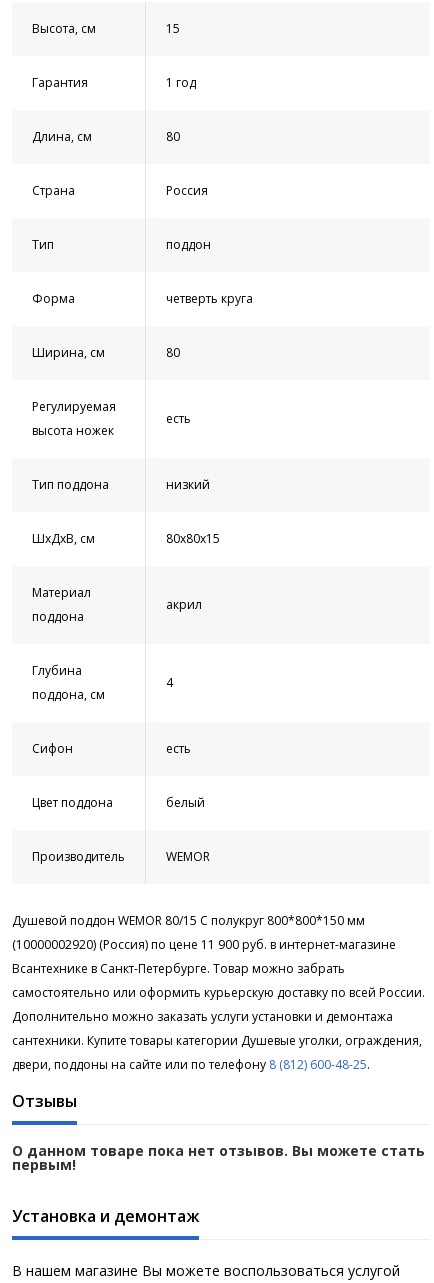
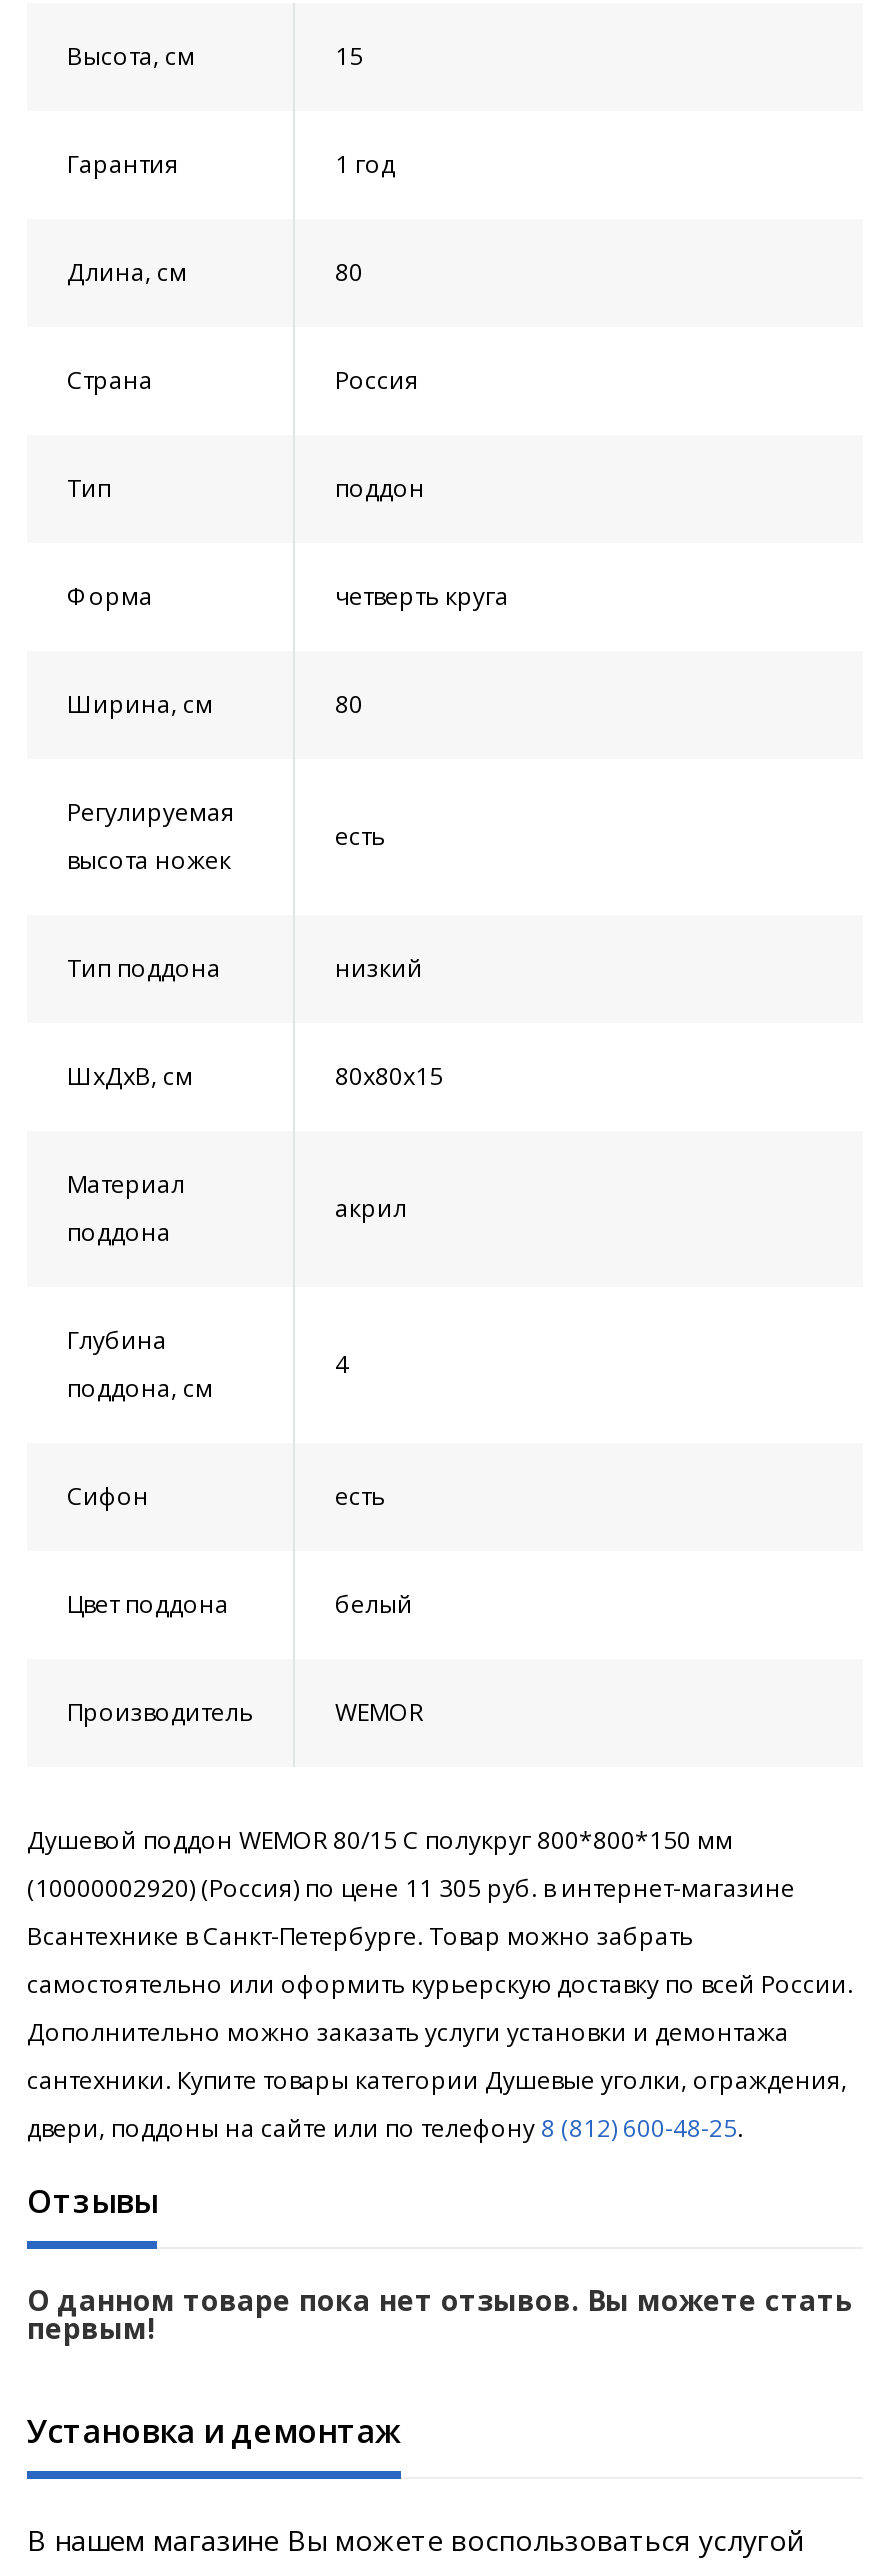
[12,936,396,953] (10000002920) (Россия) по цене 11 900 руб. в интернет-магазине -> [27,1871,795,1905] (10000002920) (Россия) по цене 11 305 руб. в интернет-магазине

